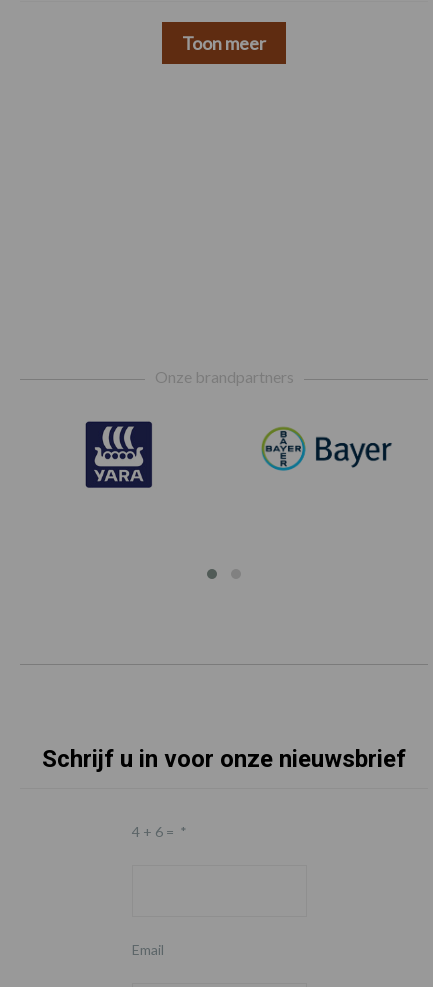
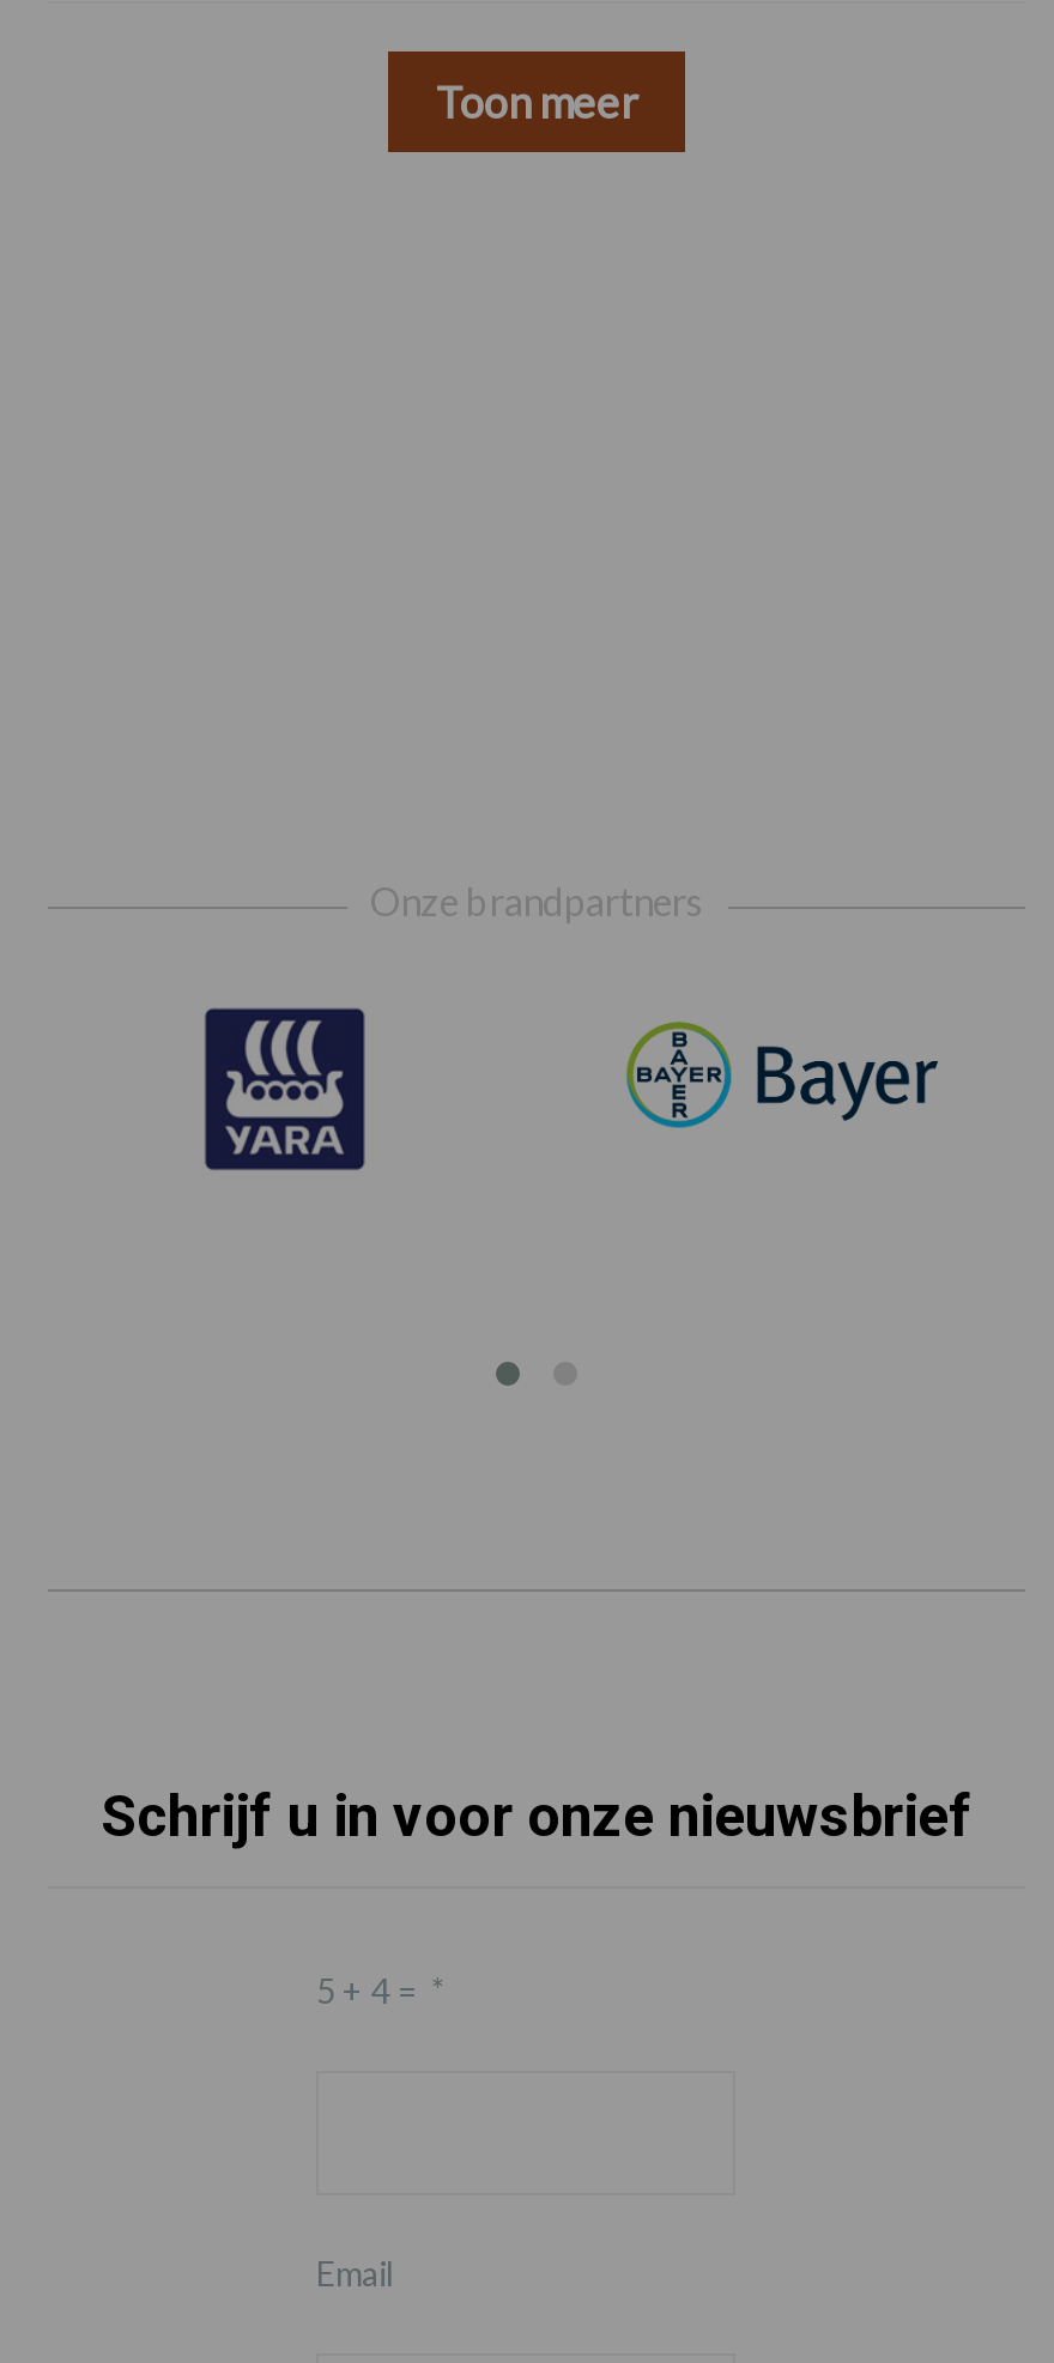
[132,822,187,839] 4 + 6 = * -> [316,1970,448,2011] 5 + 4 = *

